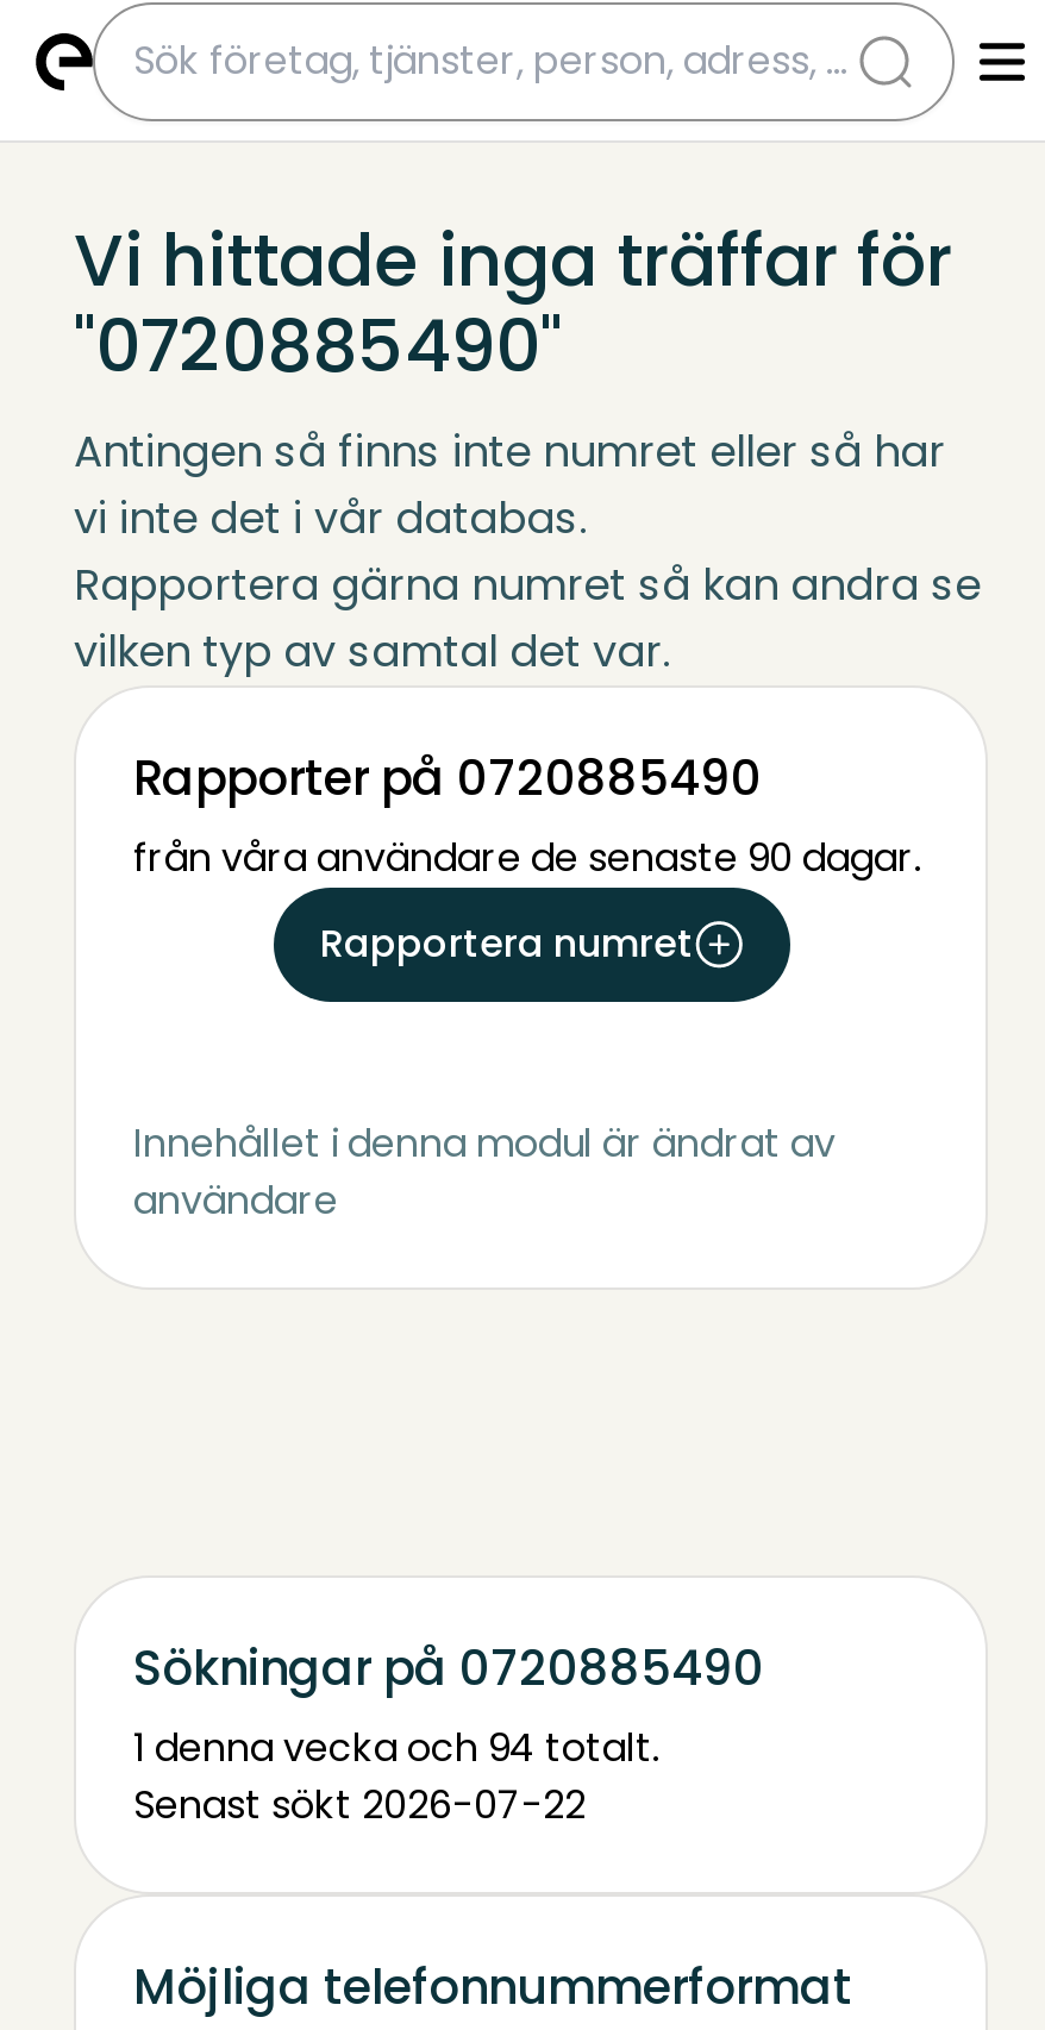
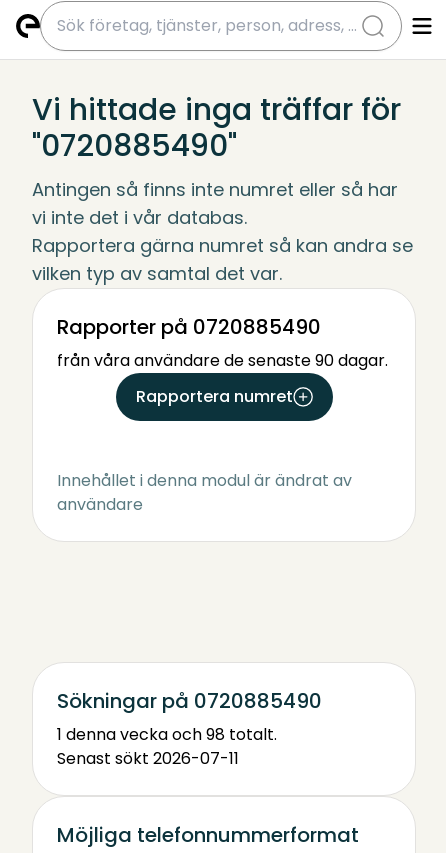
[133,1721,659,1775] 1 denna vecka och 94 totalt. -> [57,723,277,746] 1 denna vecka och 98 totalt.
[133,1778,586,1832] Senast sökt 2026-07-22 -> [57,747,239,770] Senast sökt 2026-07-11

